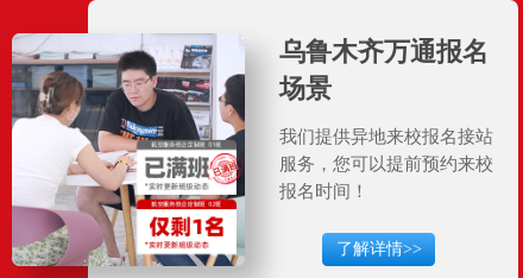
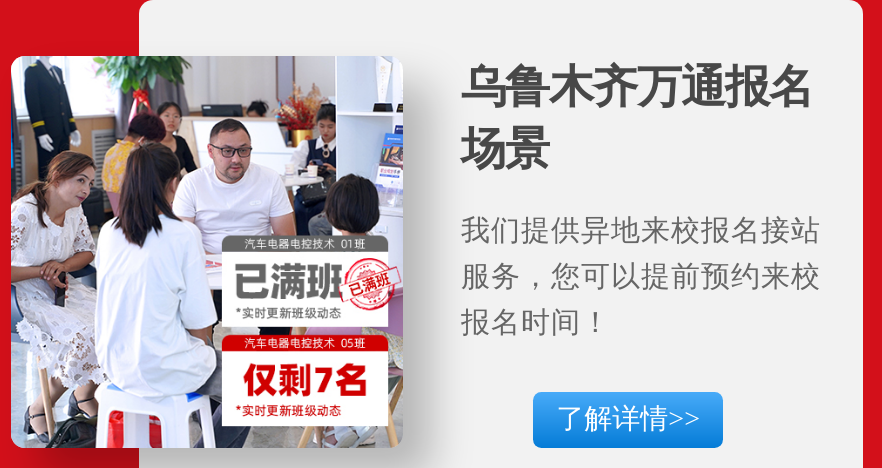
[11,32,246,267] [image] -> [9,54,405,450] [image]

